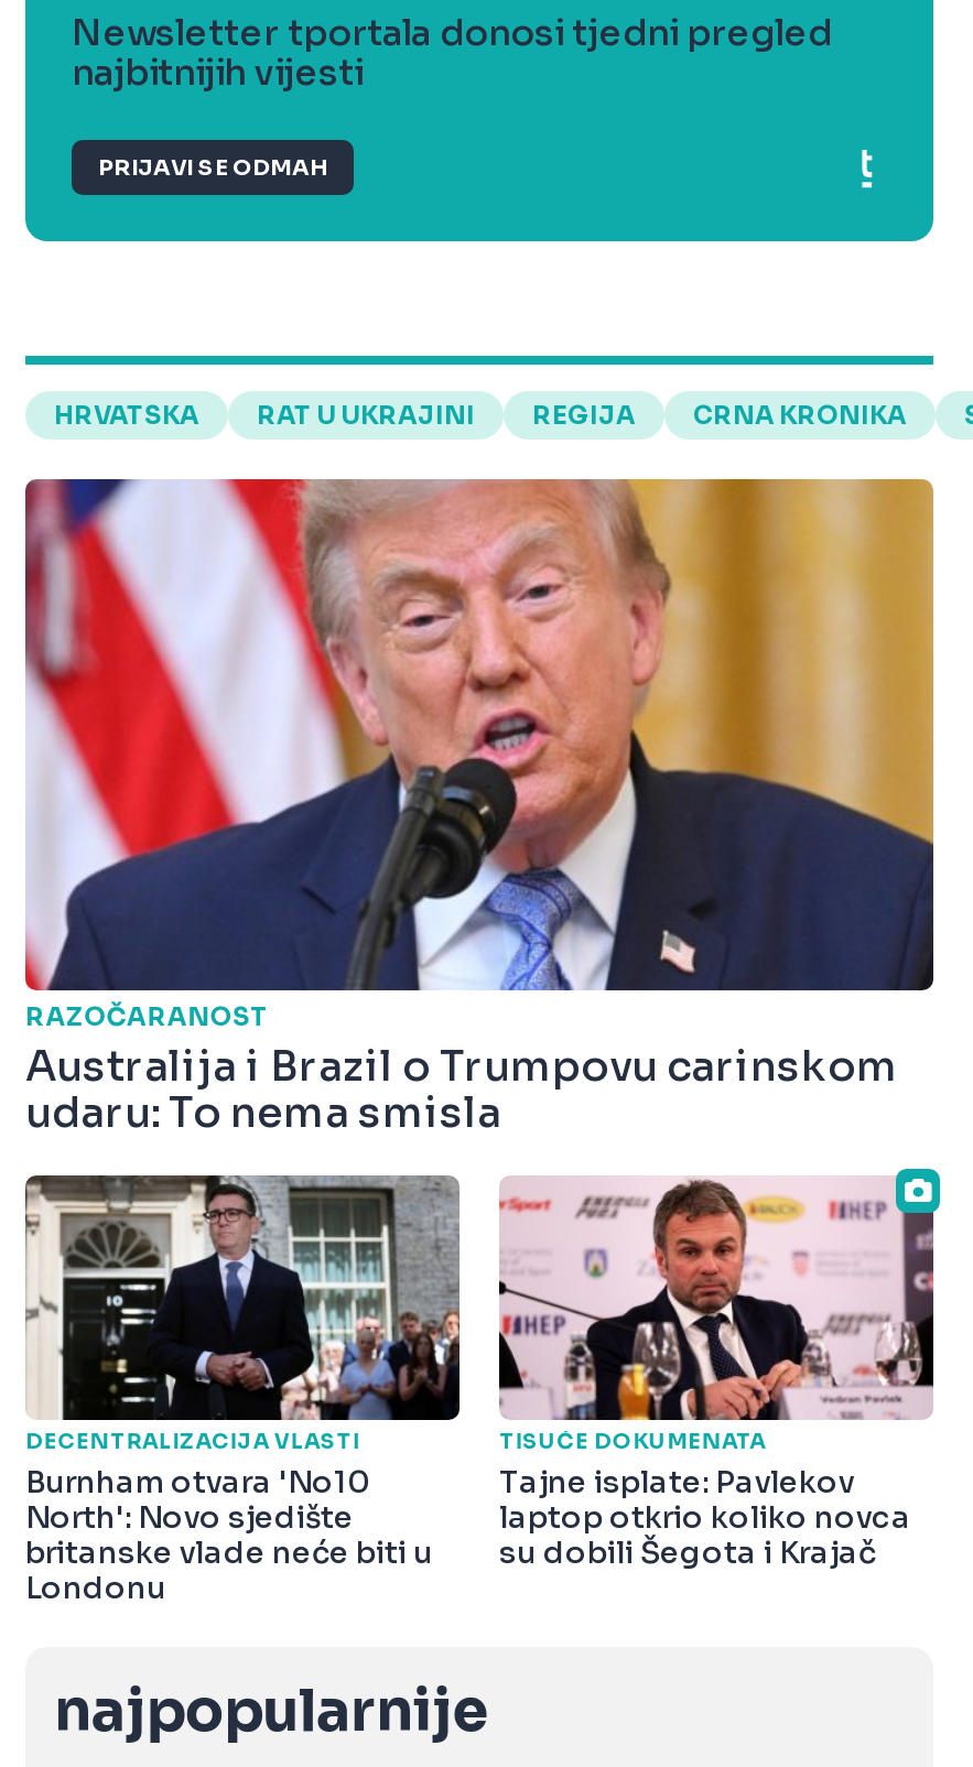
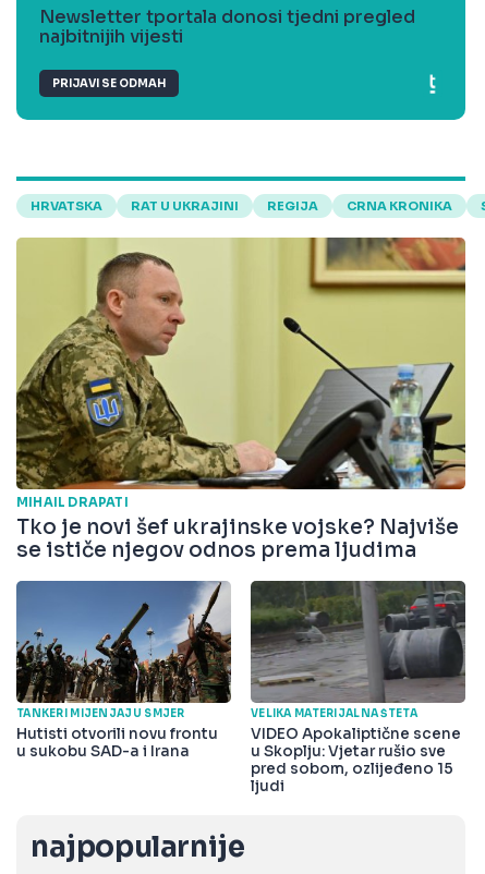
[23,476,936,1137] [image] | RAZOČARANOST | Australija i Brazil o Trumpovu carinskom | udaru: To nema smisla -> [15,236,466,562] [image] | MIHAIL DRAPATI | Tko je novi šef ukrajinske vojske? Najviše | se ističe njegov odnos prema ljudima
[25,1174,462,1607] [image] | DECENTRALIZACIJA VLASTI | Burnham otvara 'No10 | North': Novo sjedište | britanske vlade neće biti u | Londonu -> [15,581,231,760] [image] | TANKERI MIJENJAJU SMJER | Hutisti otvorili novu frontu | u sukobu SAD-a i Irana
[497,1166,942,1572] [image] | TISUĆE DOKUMENATA | Tajne isplate: Pavlekov | laptop otkrio koliko novca | su dobili Šegota i Krajač -> [250,578,469,795] [image] | VELIKA MATERIJALNA ŠTETA | VIDEO Apokaliptične scene | u Skoplju: Vjetar rušio sve | pred sobom, ozlijeđeno 15 | ljudi

